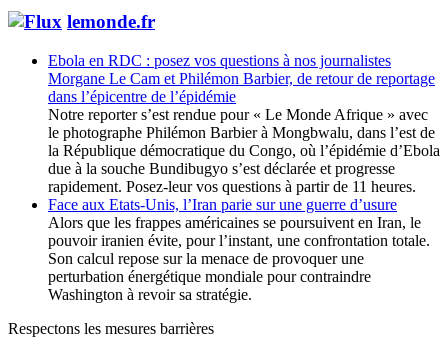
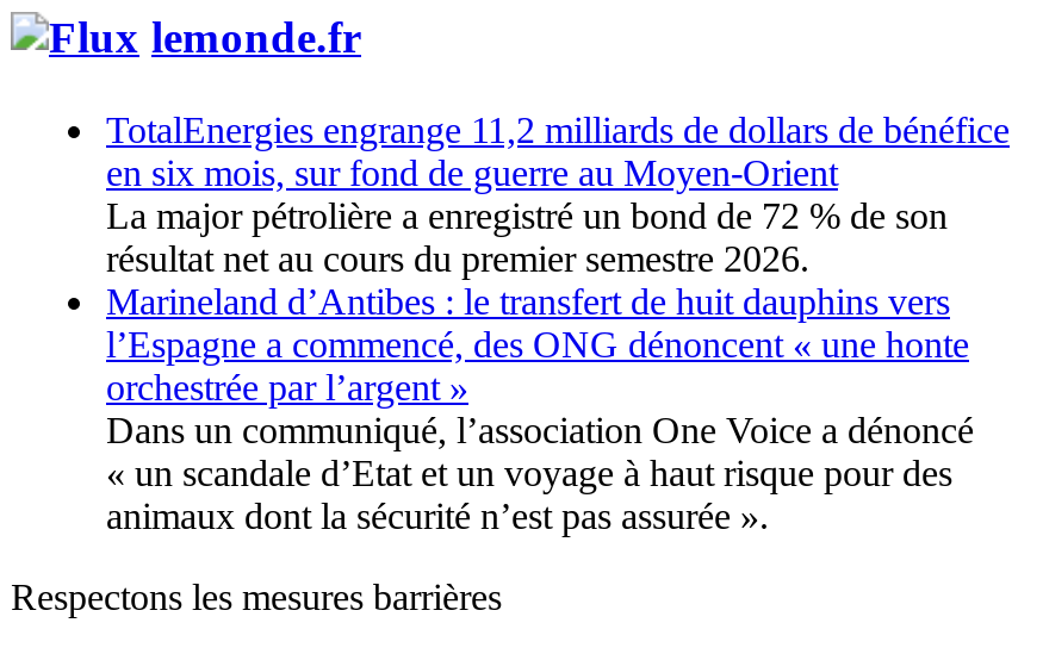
[48,52,440,303] Ebola en RDC : posez vos questions à nos journalistes | Morgane Le Cam et Philémon Barbier, de retour de reportage | dans l’épicentre de l’épidémie | Notre reporter s’est rendue pour « Le Monde Afrique » avec | le photographe Philémon Barbier à Mongbwalu, dans l’est de | la République démocratique du Congo, où l’épidémie d’Ebola | due à la souche Bundibugyo s’est déclarée et progresse | rapidement. Posez-leur vos questions à partir de 11 heures. | Face aux Etats-Unis, l’Iran parie sur une guerre d’usure | Alors que les frappes américaines se poursuivent en Iran, le | pouvoir iranien évite, pour l’instant, une confrontation totale. | Son calcul repose sur la menace de provoquer une | perturbation énergétique mondiale pour contraindre | Washington à revoir sa stratégie. -> [106,109,1010,536] TotalEnergies engrange 11,2 milliards de dollars de bénéfice | en six mois, sur fond de guerre au Moyen-Orient | La major pétrolière a enregistré un bond de 72 % de son | résultat net au cours du premier semestre 2026. | Marineland d’Antibes : le transfert de huit dauphins vers | l’Espagne a commencé, des ONG dénoncent « une honte | orchestrée par l’argent » | Dans un communiqué, l’association One Voice a dénoncé | « un scandale d’Etat et un voyage à haut risque pour des | animaux dont la sécurité n’est pas assurée ».

